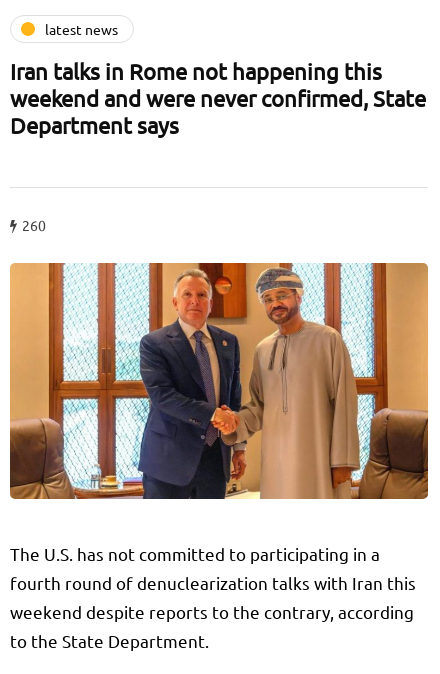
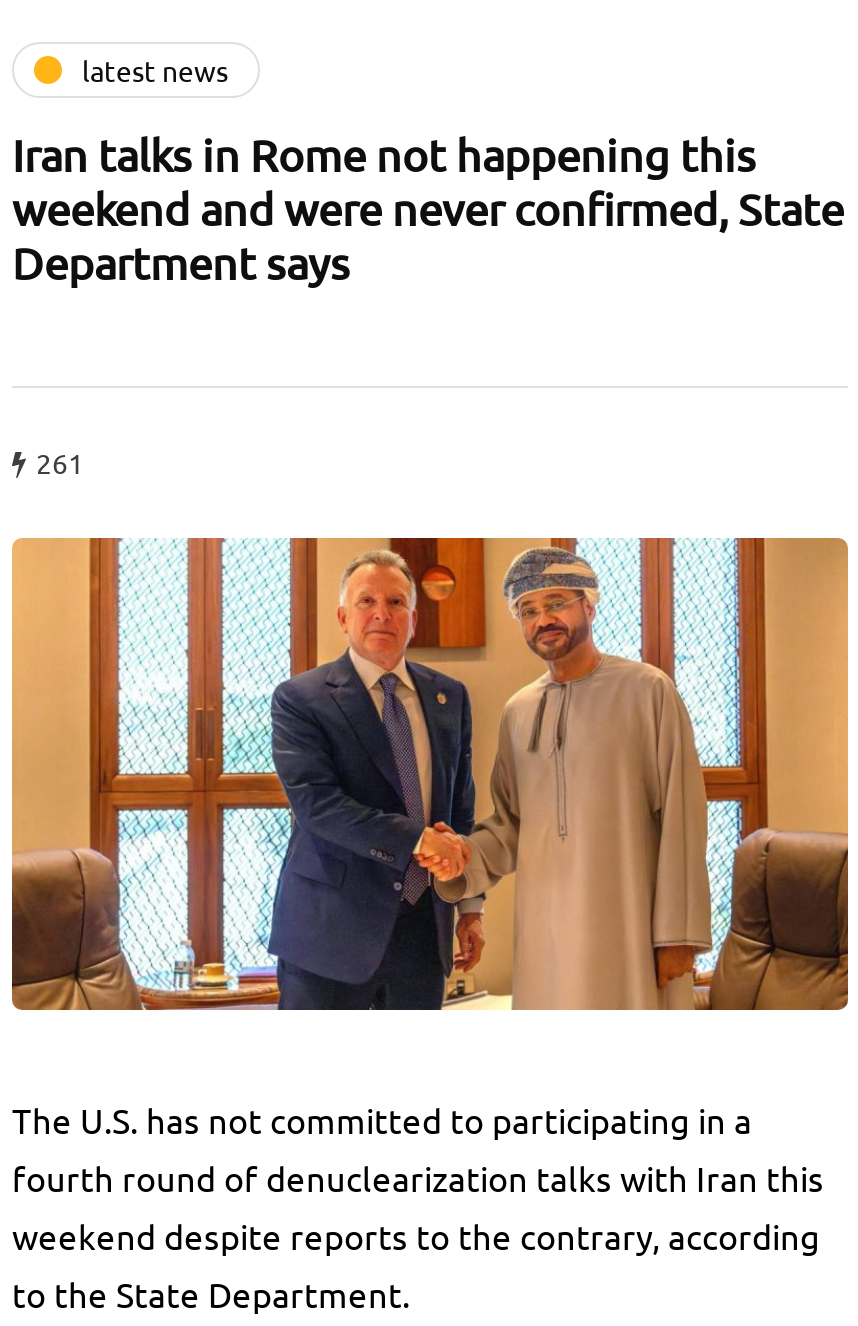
[22,216,46,234] 260 -> [36,445,84,481] 261

